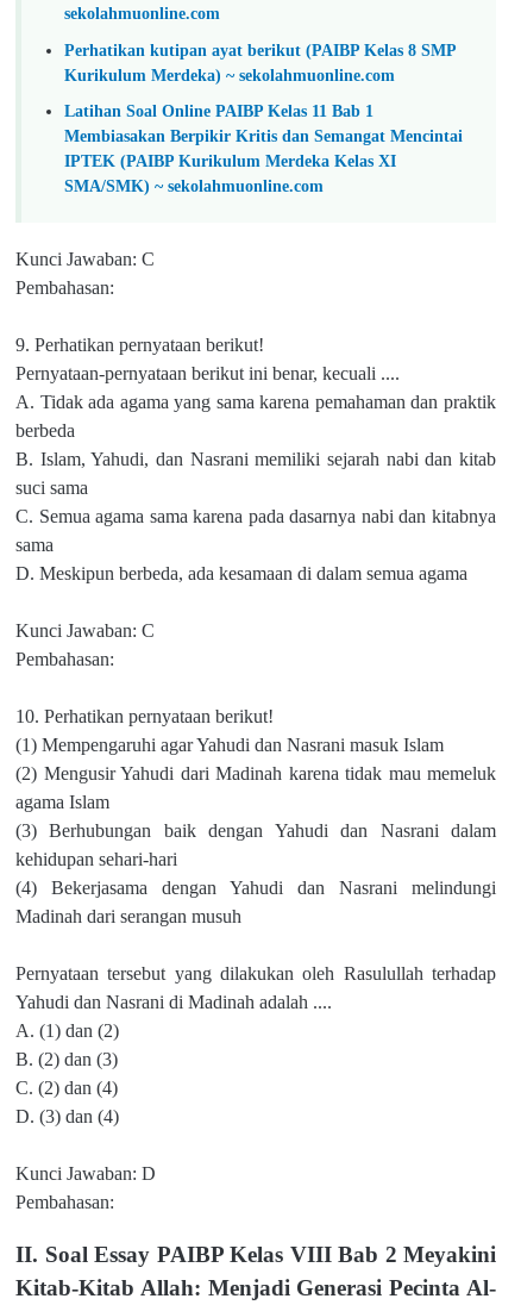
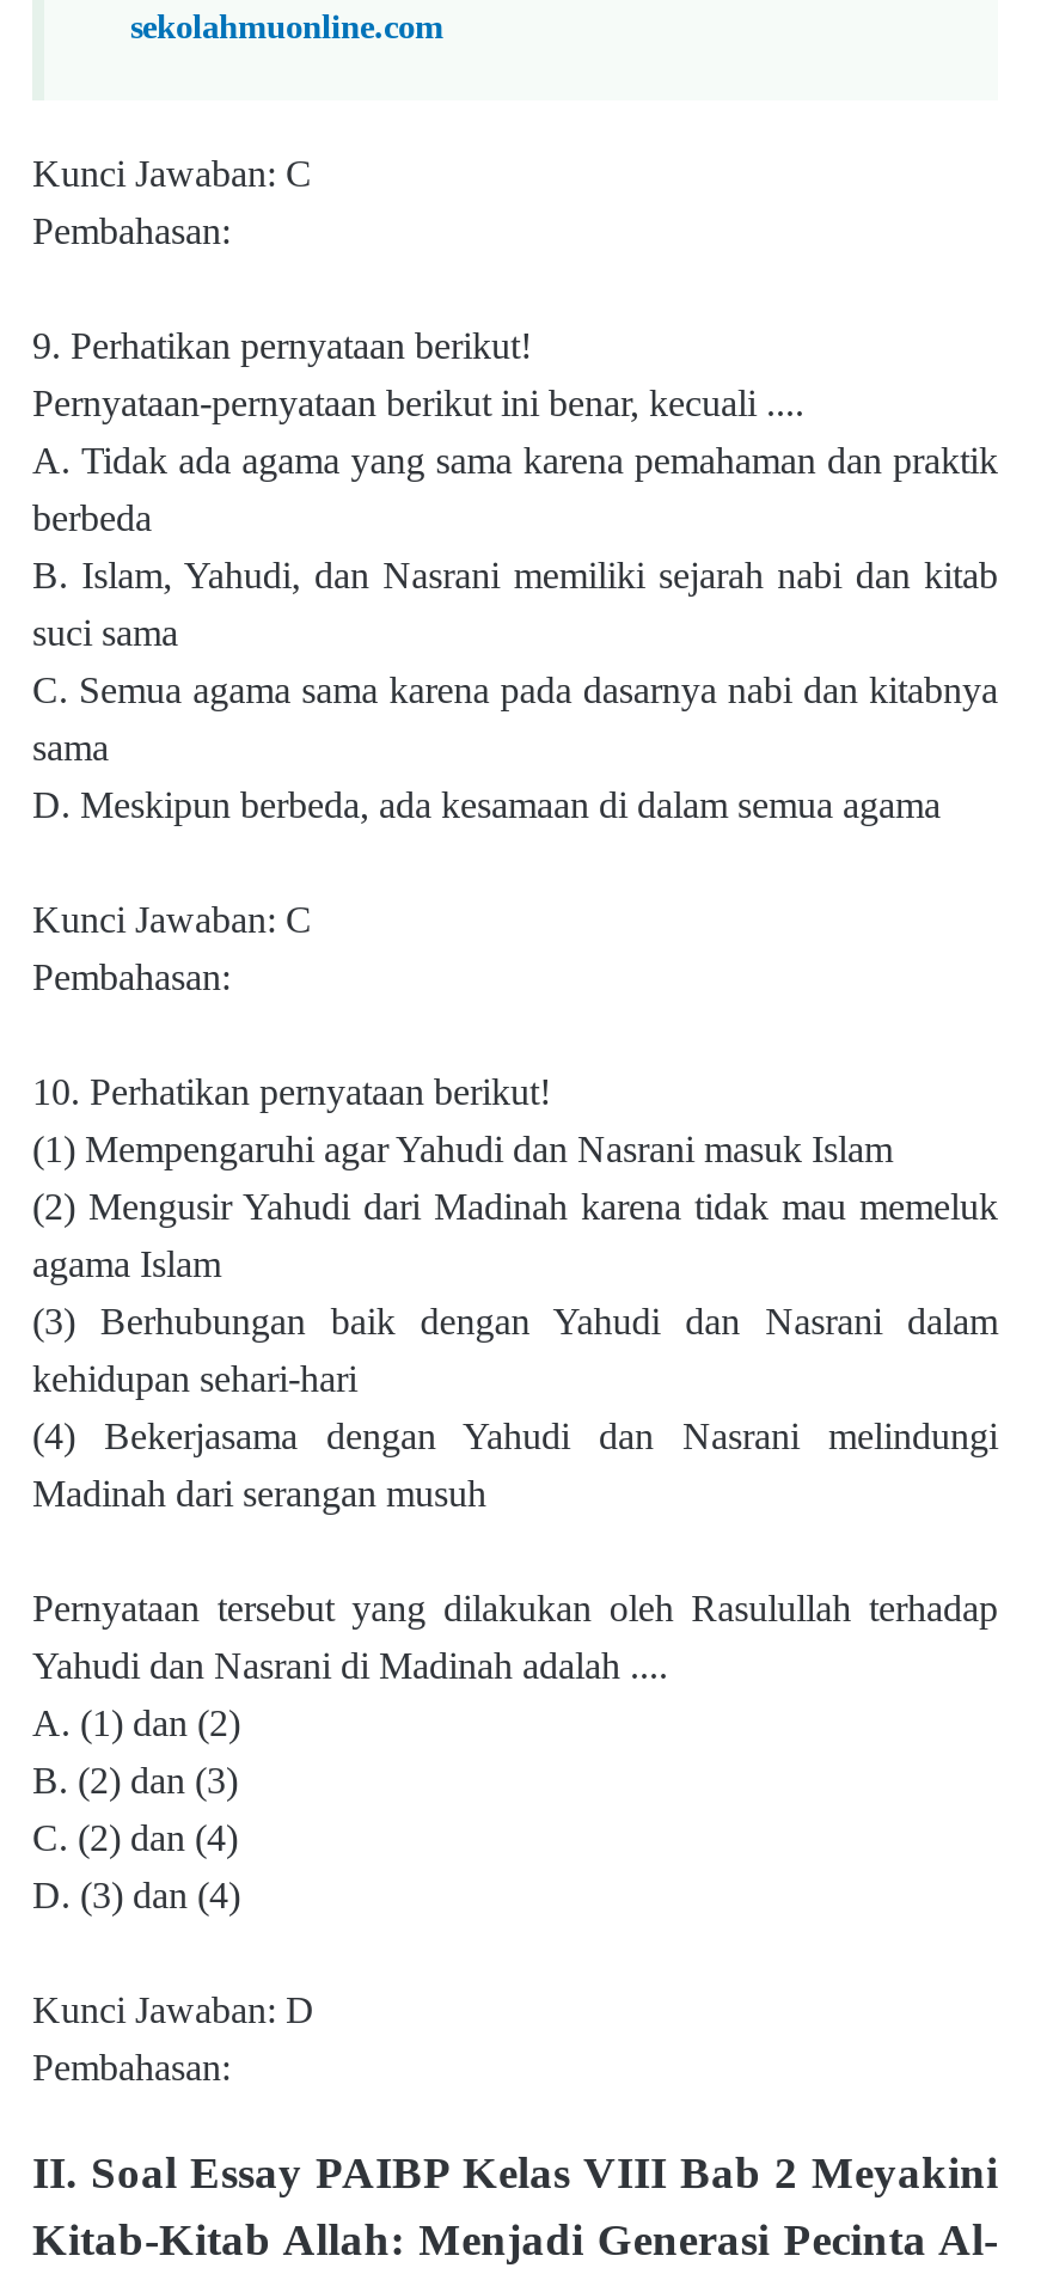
[64,40,463,196] Perhatikan kutipan ayat berikut (PAIBP Kelas 8 SMP | Kurikulum Merdeka) ~ sekolahmuonline.com | Latihan Soal Online PAIBP Kelas 11 Bab 1 | Membiasakan Berpikir Kritis dan Semangat Mencintai | IPTEK (PAIBP Kurikulum Merdeka Kelas XI | SMA/SMK) ~ sekolahmuonline.com -> none

